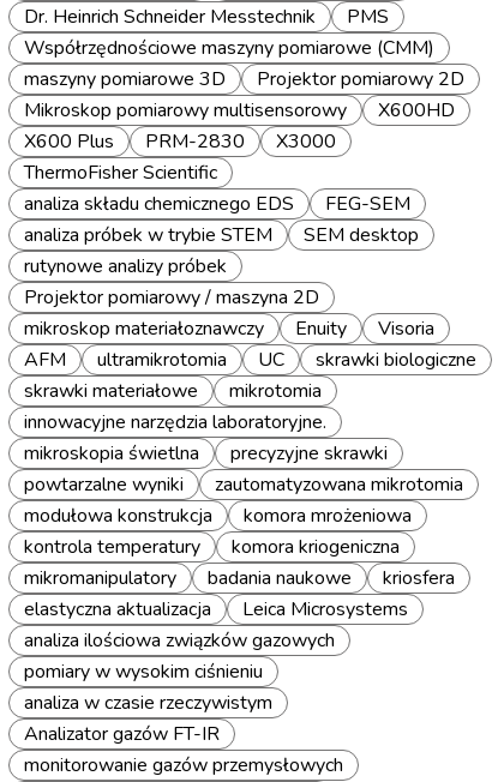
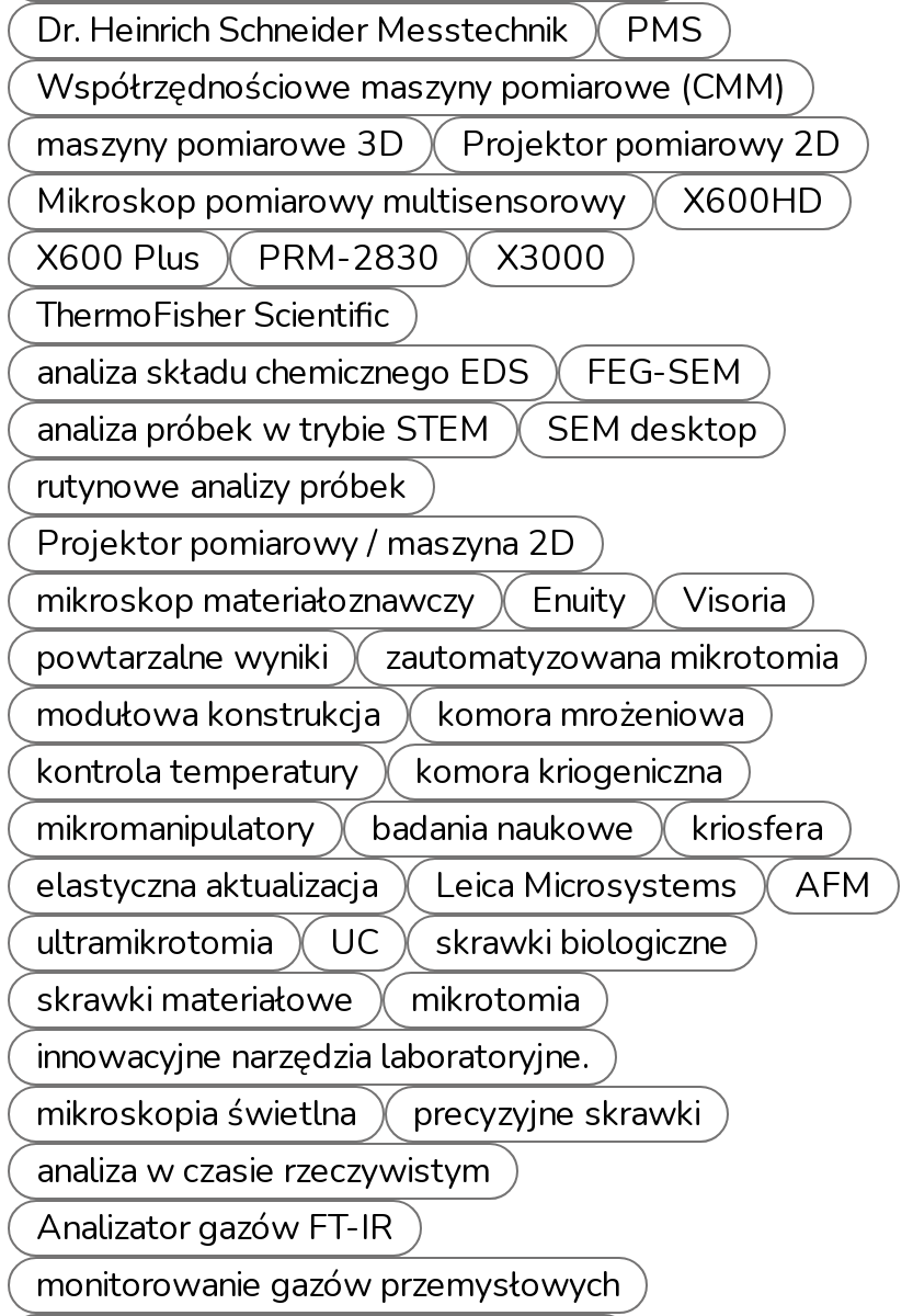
moved [24,347,476,467] -> [36,862,871,1138]: AFM | ultramikrotomia | UC | ... | mikroskopia świetlna | precyzyjne skrawki
moved [24,471,463,622] -> [36,634,838,910]: powtarzalne wyniki | zautomatyzowana mikrotomia | modułowa konstrukcja | ... | elastyczna aktualizacja | Leica Microsystems
[24,627,335,685] analiza ilościowa związków gazowych | pomiary w wysokim ciśnieniu -> none

